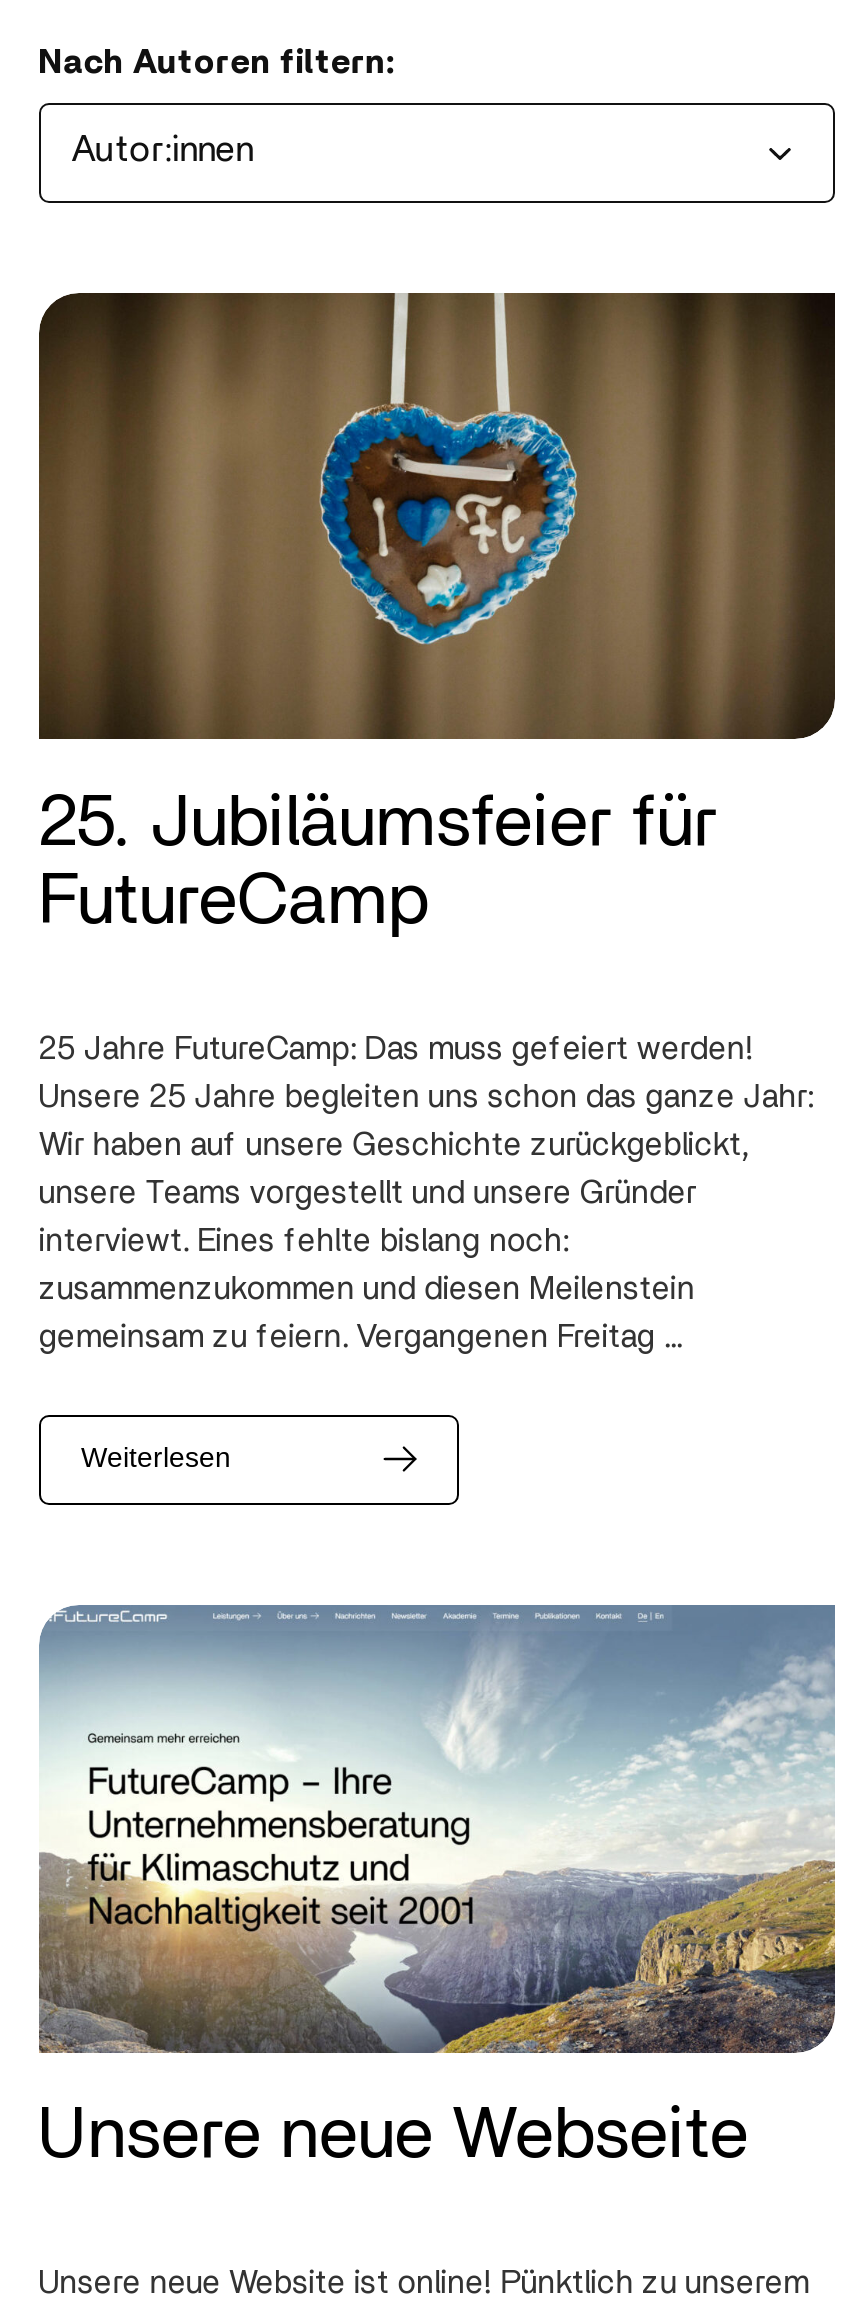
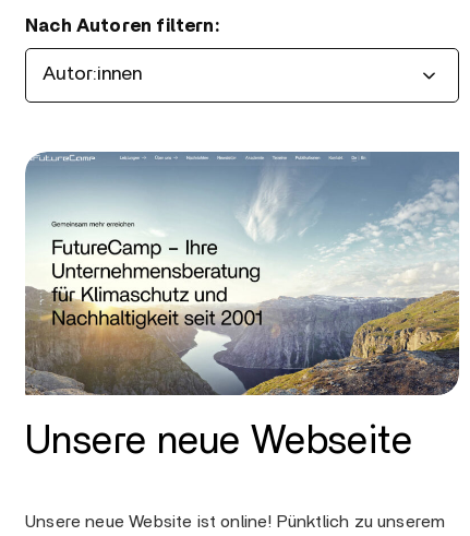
[37,291,837,1353] [image] | 25. Jubiläumsfeier für | FutureCamp | 25 Jahre FutureCamp: Das muss gefeiert werden! | Unsere 25 Jahre begleiten uns schon das ganze Jahr: | Wir haben auf unsere Geschichte zurückgeblickt, | unsere Teams vorgestellt und unsere Gründer | interviewt. Eines fehlte bislang noch: | zusammenzukommen und diesen Meilenstein | gemeinsam zu feiern. Vergangenen Freitag … -> none
[81,1442,231,1474] Weiterlesen -> none

